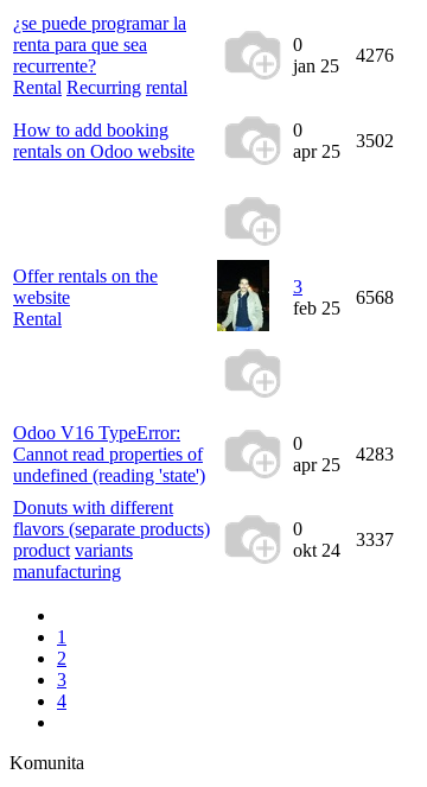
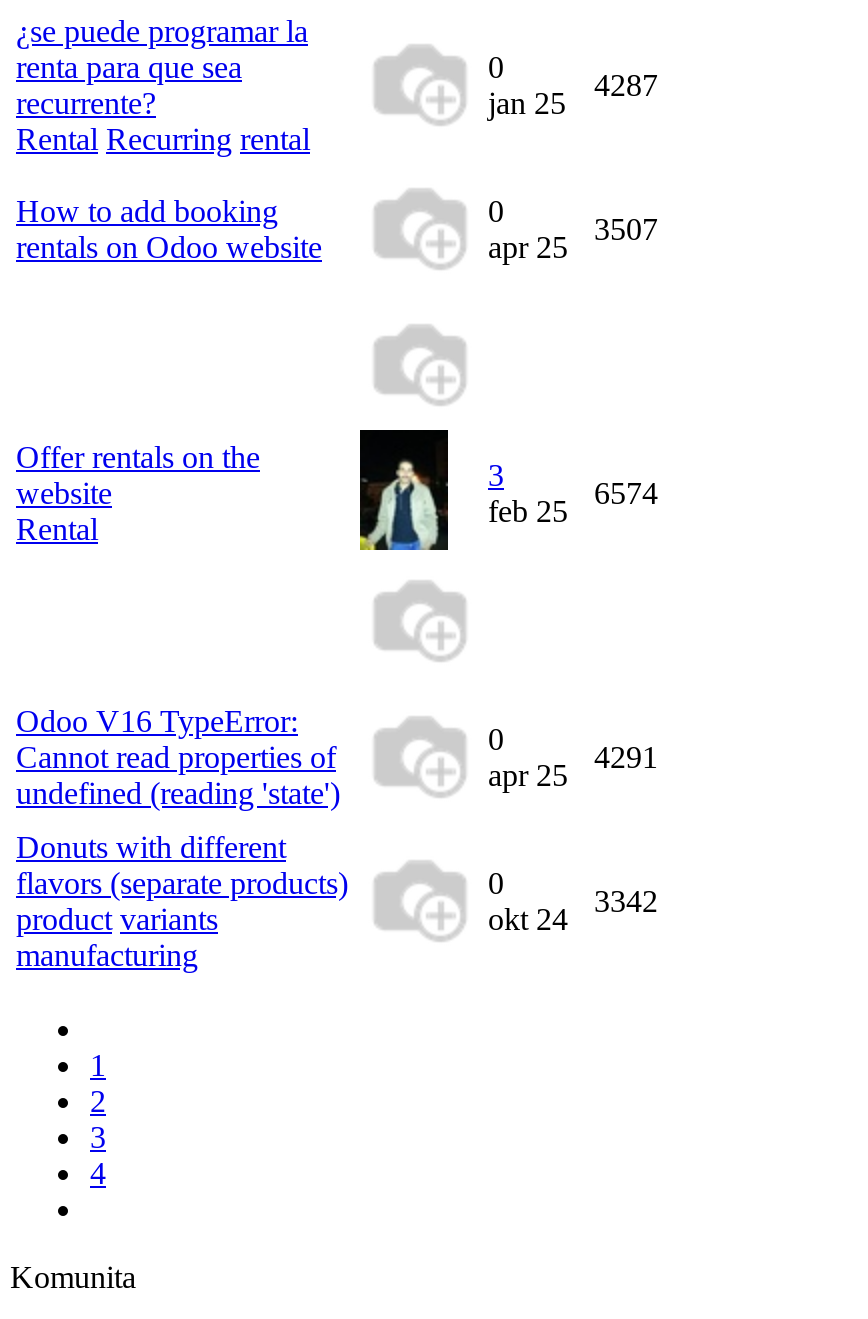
[356,45,394,65] 4276 -> [594,68,658,102] 4287
[356,130,394,151] 3502 -> [594,212,658,246] 3507
[356,287,394,307] 6568 -> [594,476,658,510] 6574
[356,444,394,464] 4283 -> [594,740,658,774] 4291
[356,529,394,549] 3337 -> [594,884,658,918] 3342

